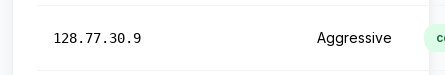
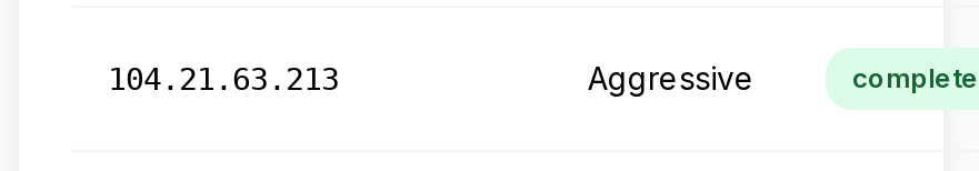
[53,30,141,46] 128.77.30.9 -> [108,61,339,97] 104.21.63.213

